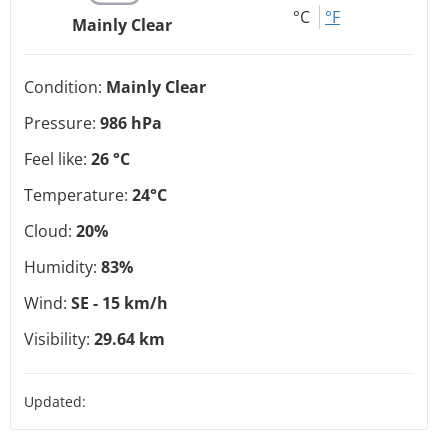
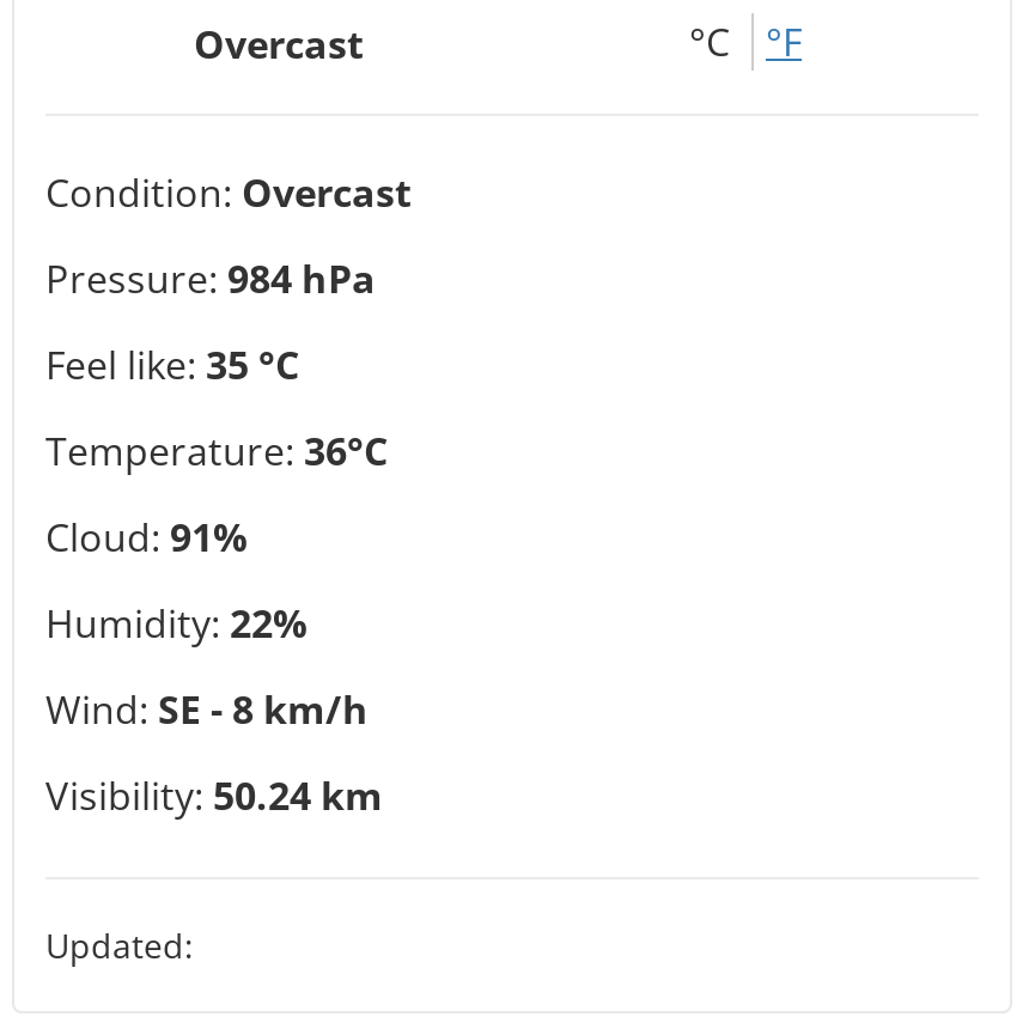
[71,14,171,36] Mainly Clear -> [194,17,364,70] Overcast
[24,76,206,98] Condition: Mainly Clear -> [45,166,412,218] Condition: Overcast
[24,112,162,134] Pressure: 986 hPa -> [45,252,376,304] Pressure: 984 hPa
[24,148,130,170] Feel like: 26 °C -> [45,338,299,391] Feel like: 35 °C
[24,184,167,206] Temperature: 24°C -> [45,424,388,477] Temperature: 36°C
[24,220,108,242] Cloud: 20% -> [45,510,246,563] Cloud: 91%
[24,256,133,278] Humidity: 83% -> [45,596,306,649] Humidity: 22%
[24,292,168,314] Wind: SE - 15 km/h -> [45,683,369,735] Wind: SE - 8 km/h
[24,328,165,350] Visibility: 29.64 km -> [45,769,383,821] Visibility: 50.24 km

